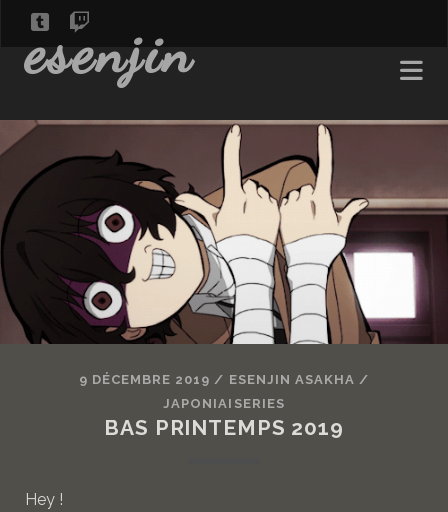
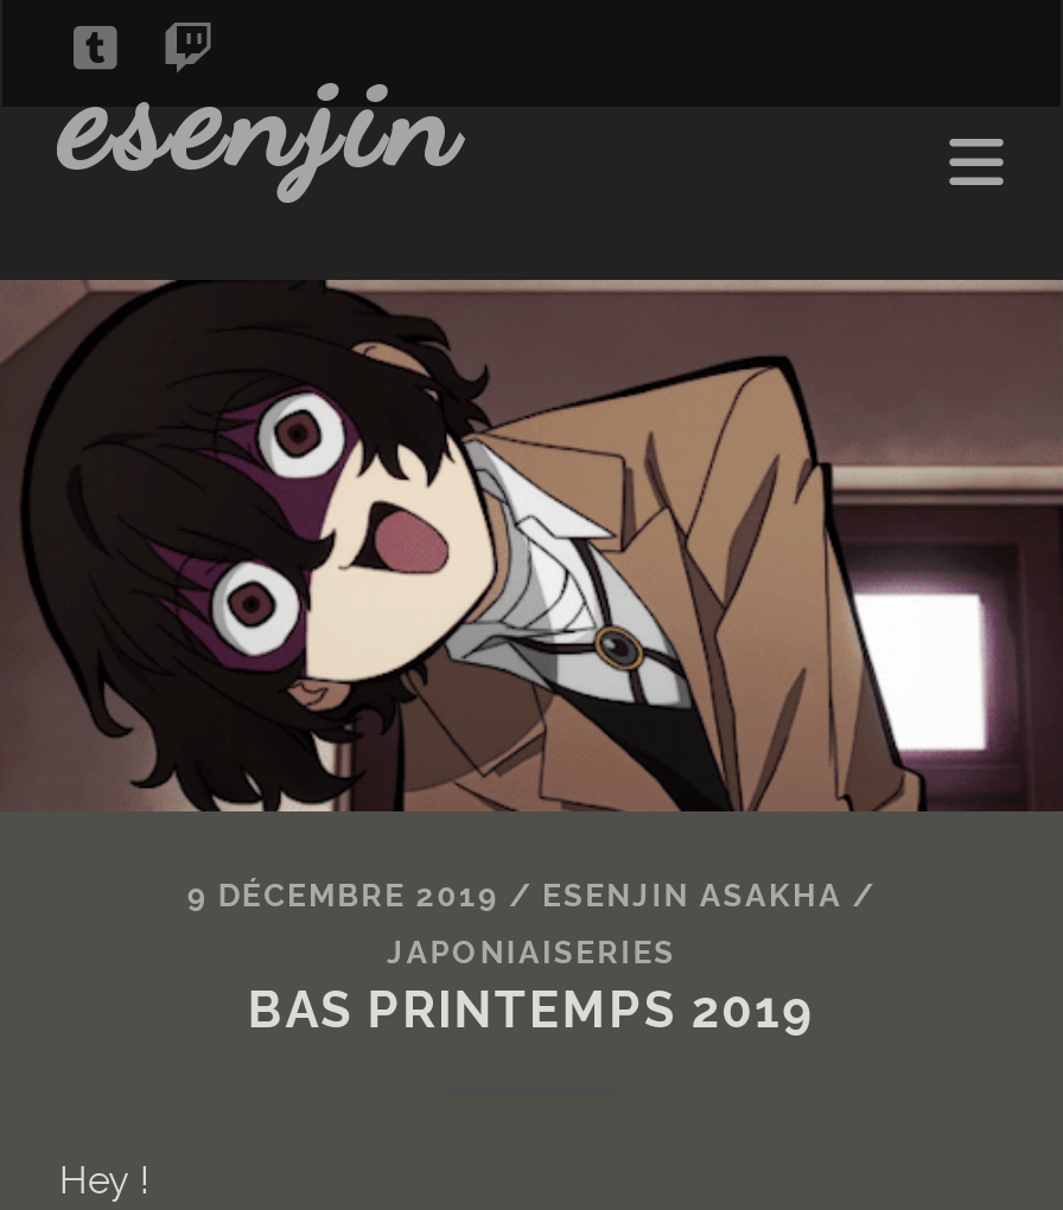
[3,119,386,345] [image] -> [7,280,925,814] [image]

